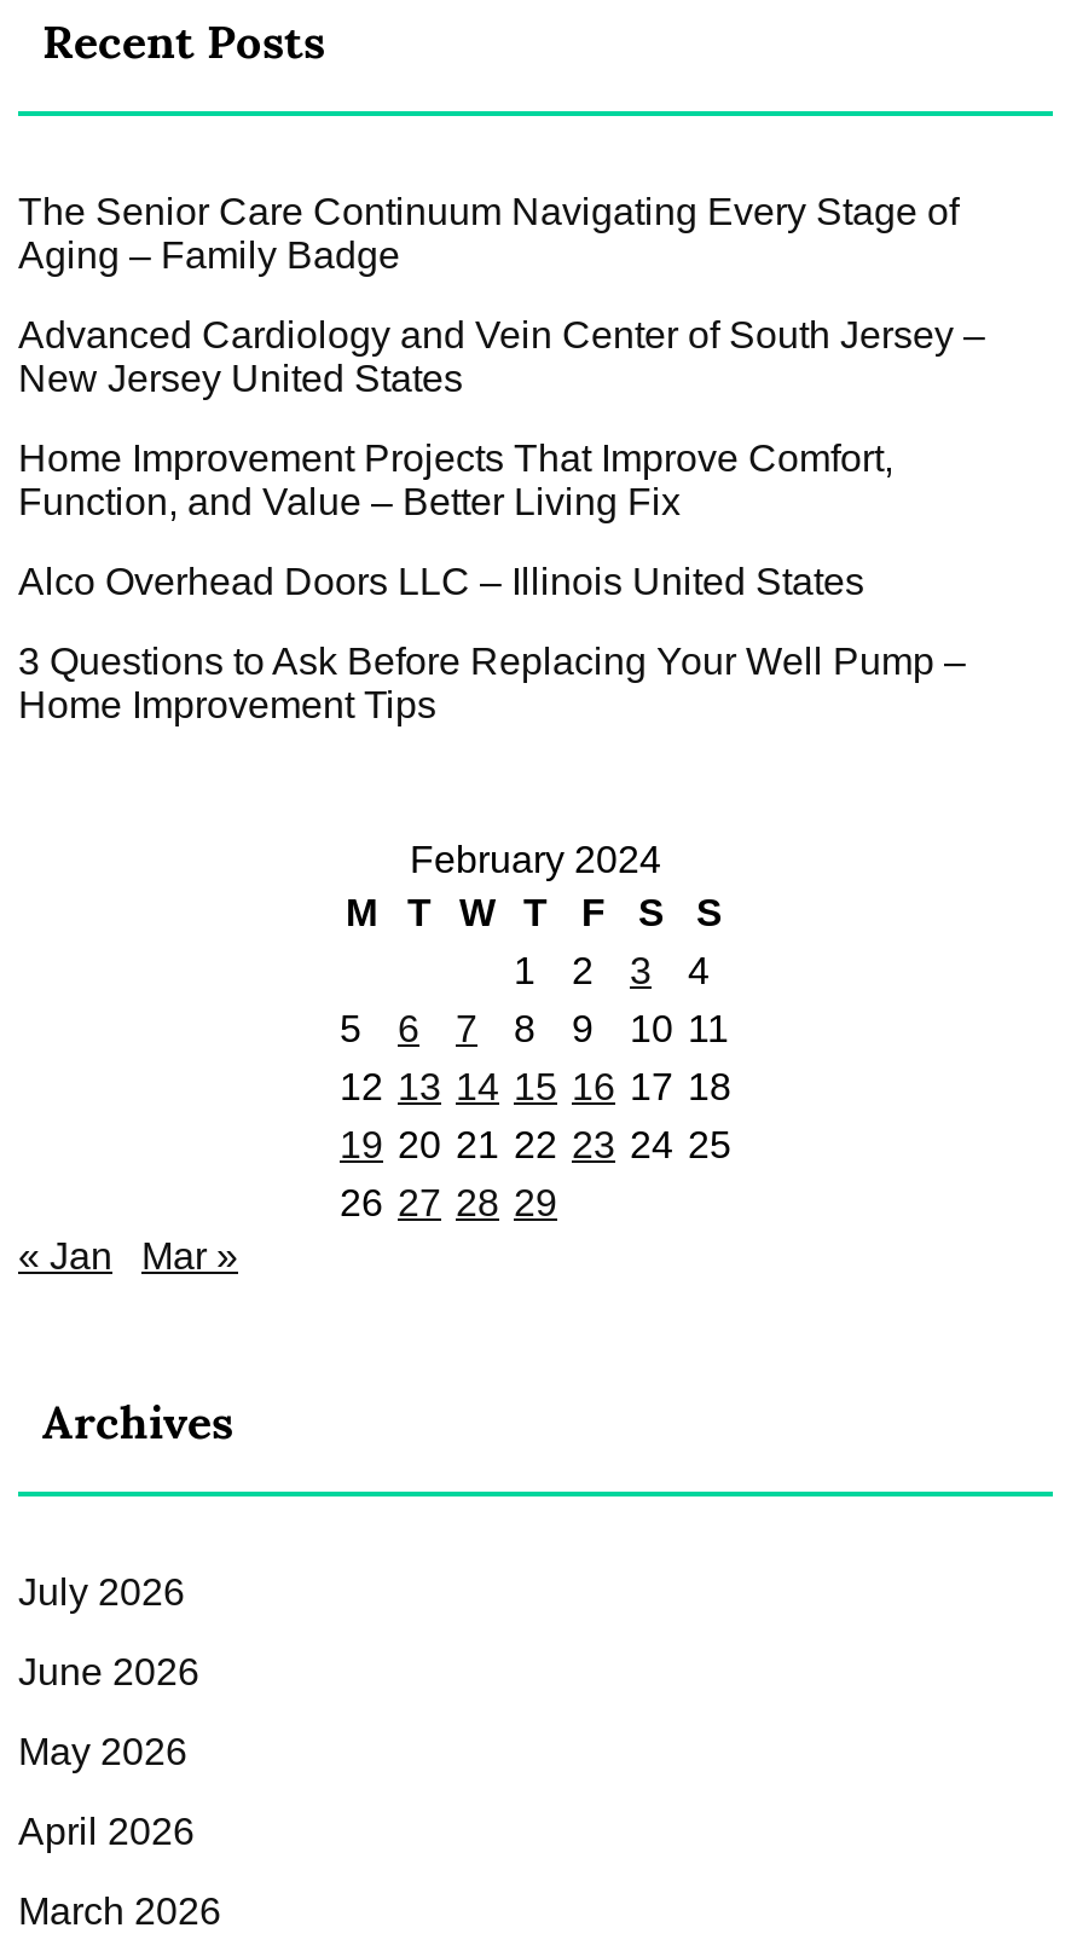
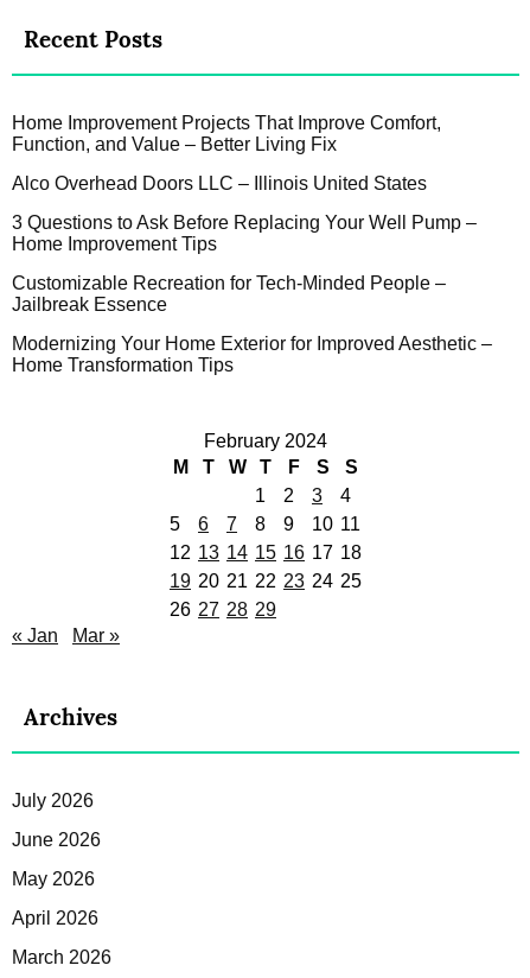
[18,191,985,399] The Senior Care Continuum Navigating Every Stage of | Aging – Family Badge | Advanced Cardiology and Vein Center of South Jersey – | New Jersey United States -> none
moved [18,438,966,726] -> [12,113,477,254]: Home Improvement Projects That Improve Comfort, | Function, and Value – Better Living Fix | Alco Overhead Doors LLC – Illinois United States | 3 Questions to Ask Before Replacing Your Well Pump – | Home Improvement Tips
none -> [12,273,492,375] Customizable Recreation for Tech-Minded People – | Jailbreak Essence | Modernizing Your Home Exterior for Improved Aesthetic – | Home Transformation Tips

